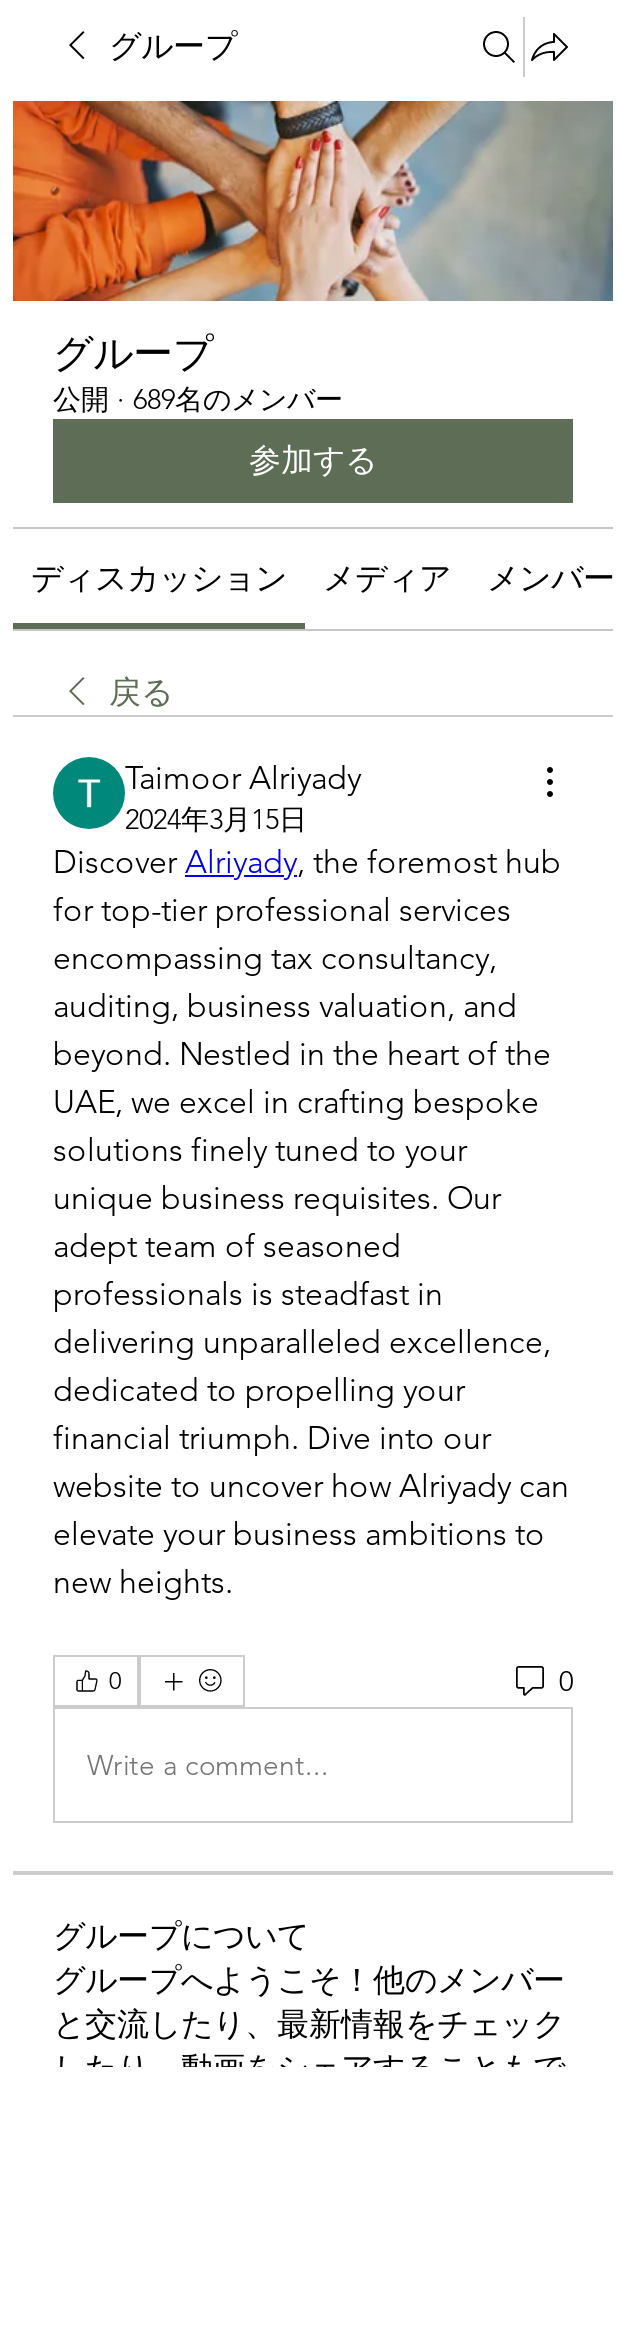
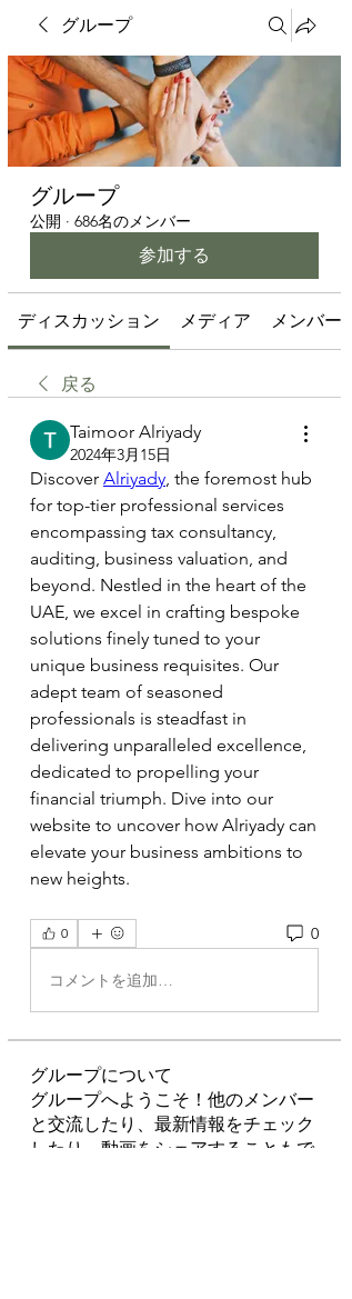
[53,381,343,417] 公開 · 689名のメンバー -> [30,211,191,231] 公開 · 686名のメンバー
[87,1746,329,1782] Write a comment... -> [49,970,173,990] コメントを追加…

